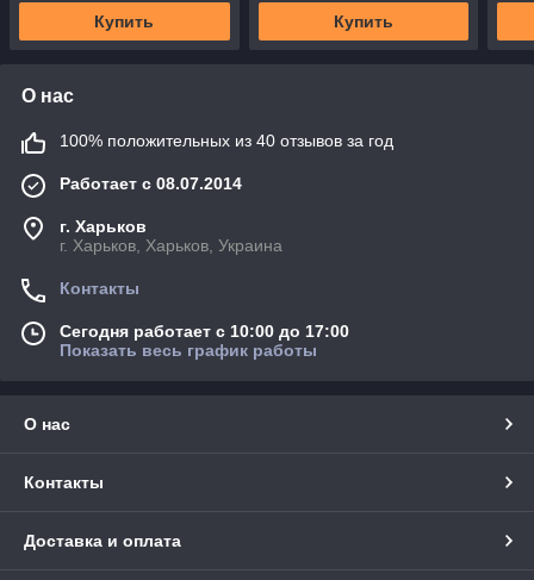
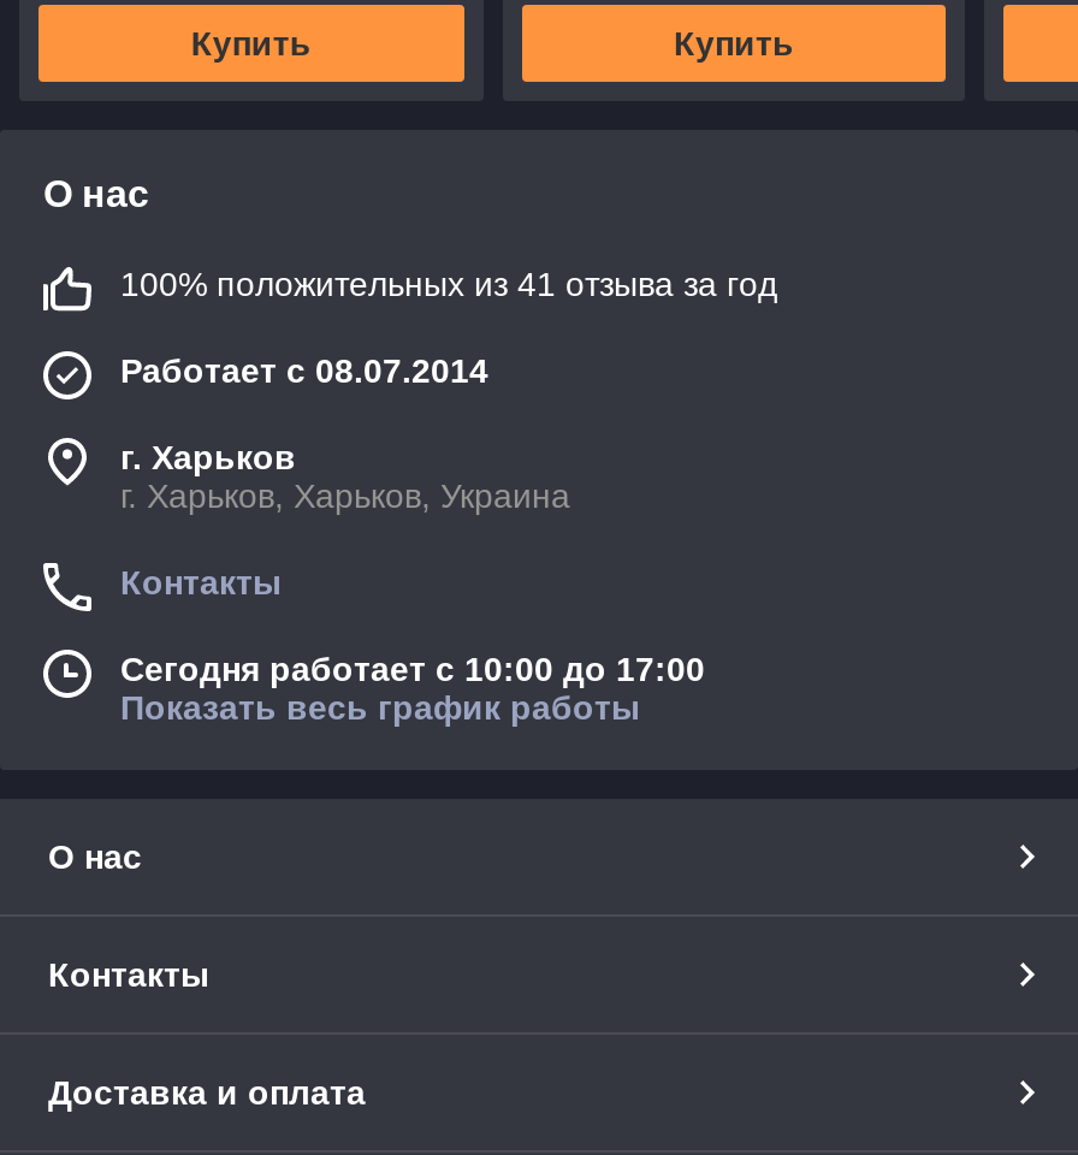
[60,131,393,150] 100% положительных из 40 отзывов за год -> [120,264,777,303] 100% положительных из 41 отзыва за год

